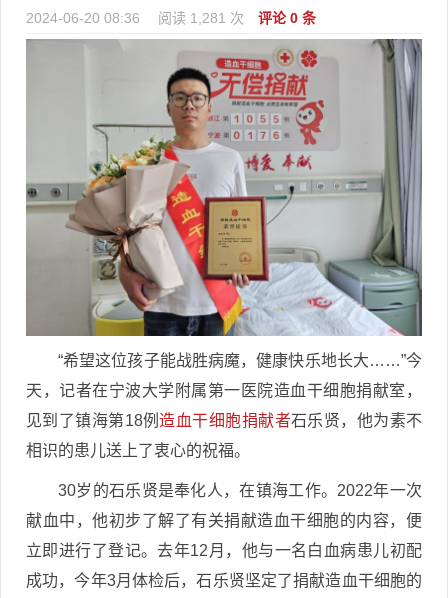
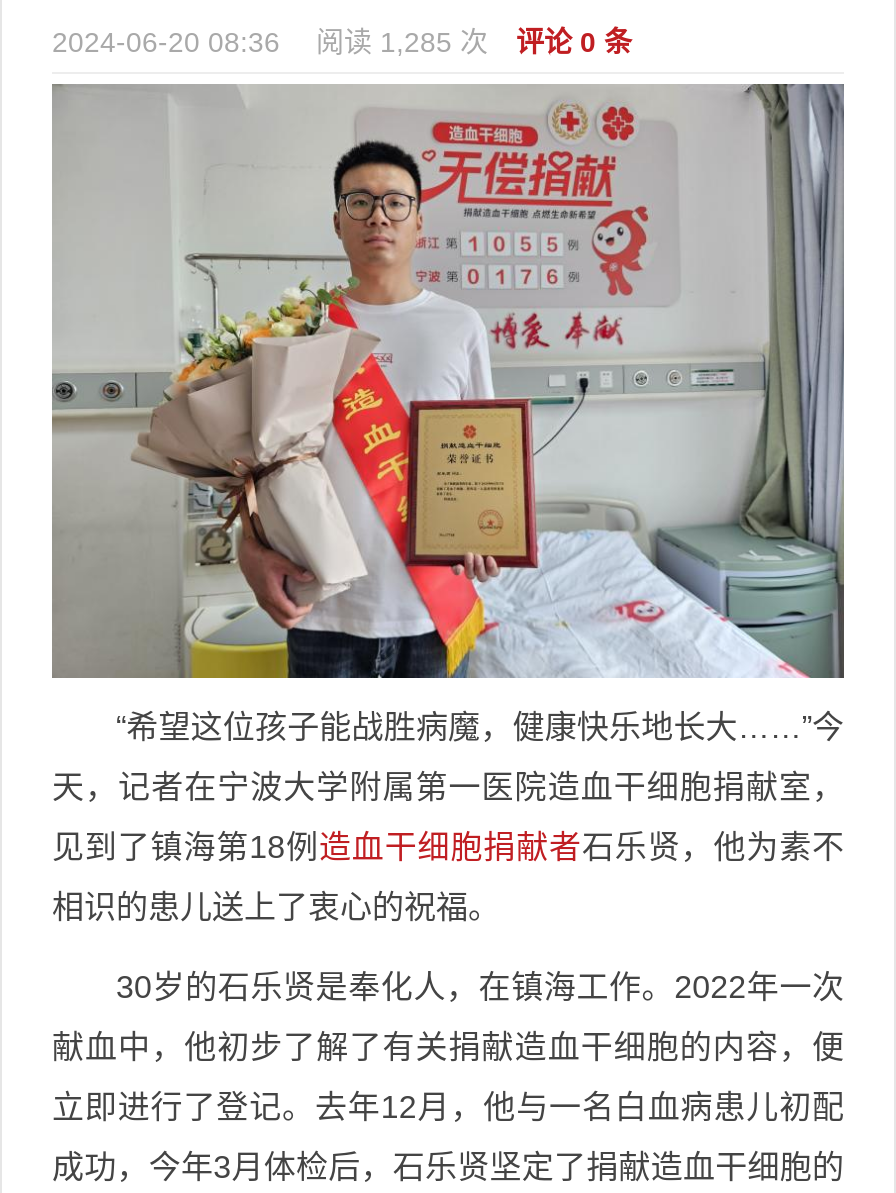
[26,10,316,26] 2024-06-20 08:36 阅读 1,281 次 评论 0 条 -> [52,26,632,58] 2024-06-20 08:36 阅读 1,285 次 评论 0 条

